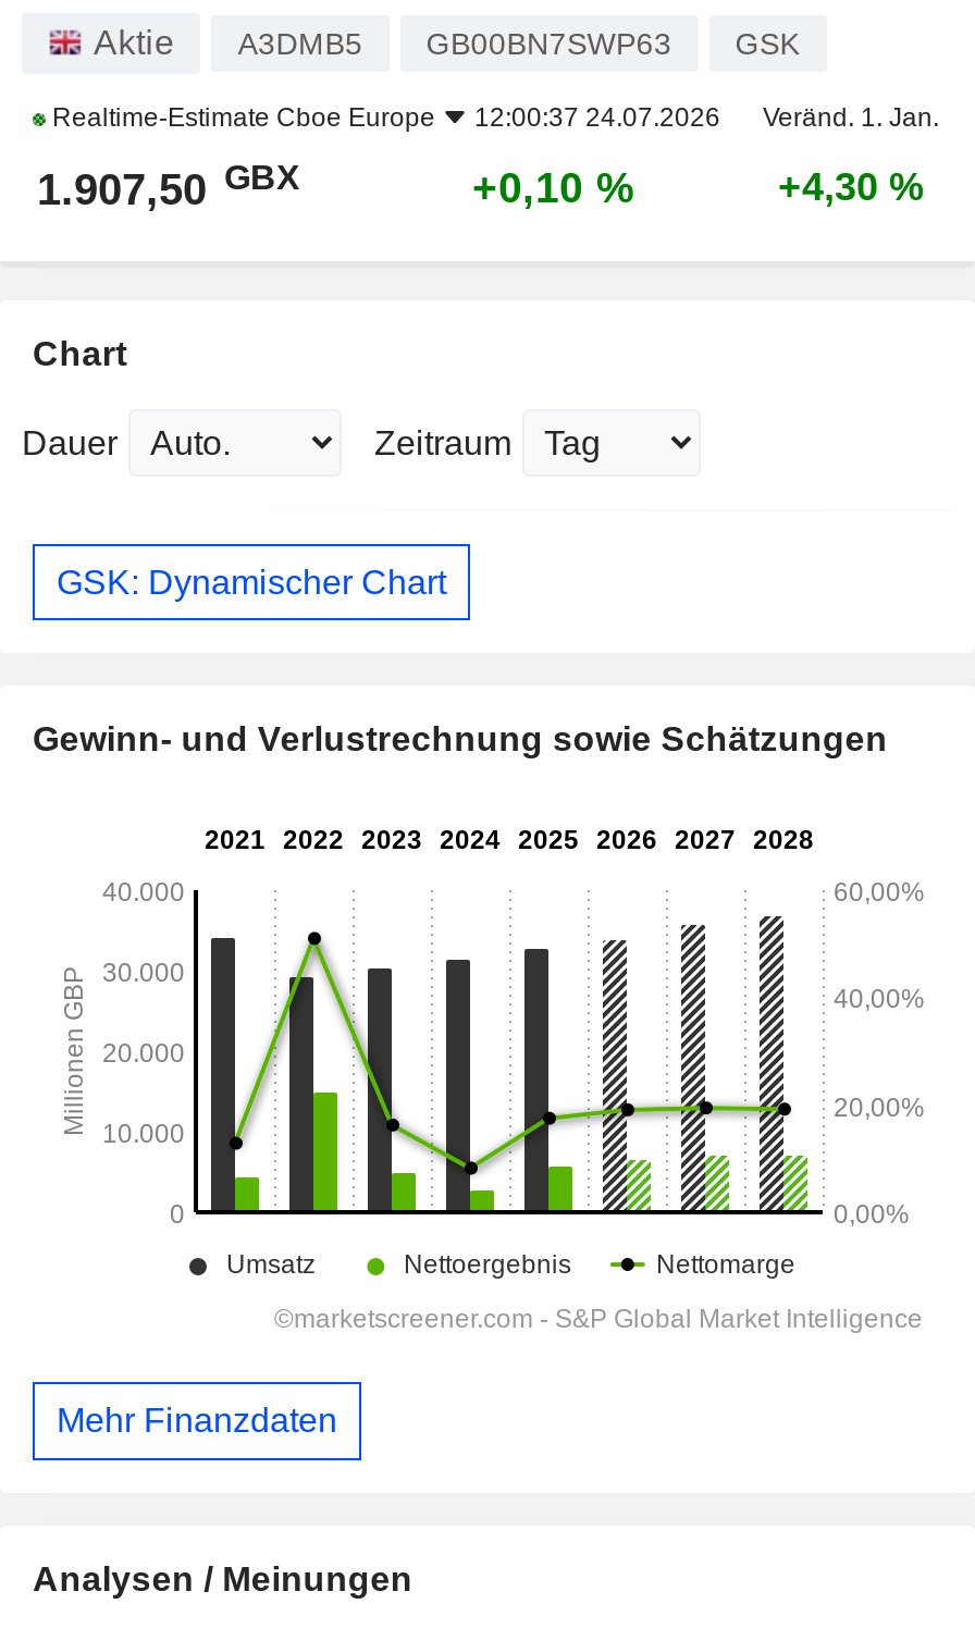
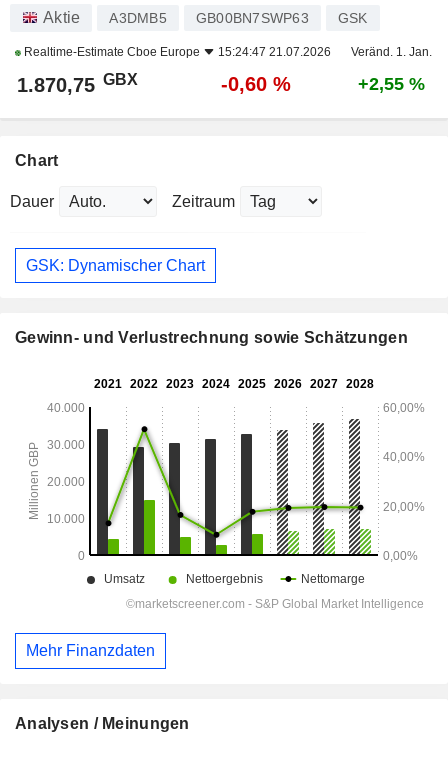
[46,103,939,133] Realtime-Estimate Cboe Europe 12:00:37 24.07.2026 Veränd. 1. Jan. -> [21,45,431,59] Realtime-Estimate Cboe Europe 15:24:47 21.07.2026 Veränd. 1. Jan.
[37,158,300,214] 1.907,50 GBX -> [17,71,138,96] 1.870,75 GBX
[472,164,635,212] +0,10 % -> [221,73,291,95] -0,60 %
[778,166,924,210] +4,30 % -> [357,74,424,94] +2,55 %

